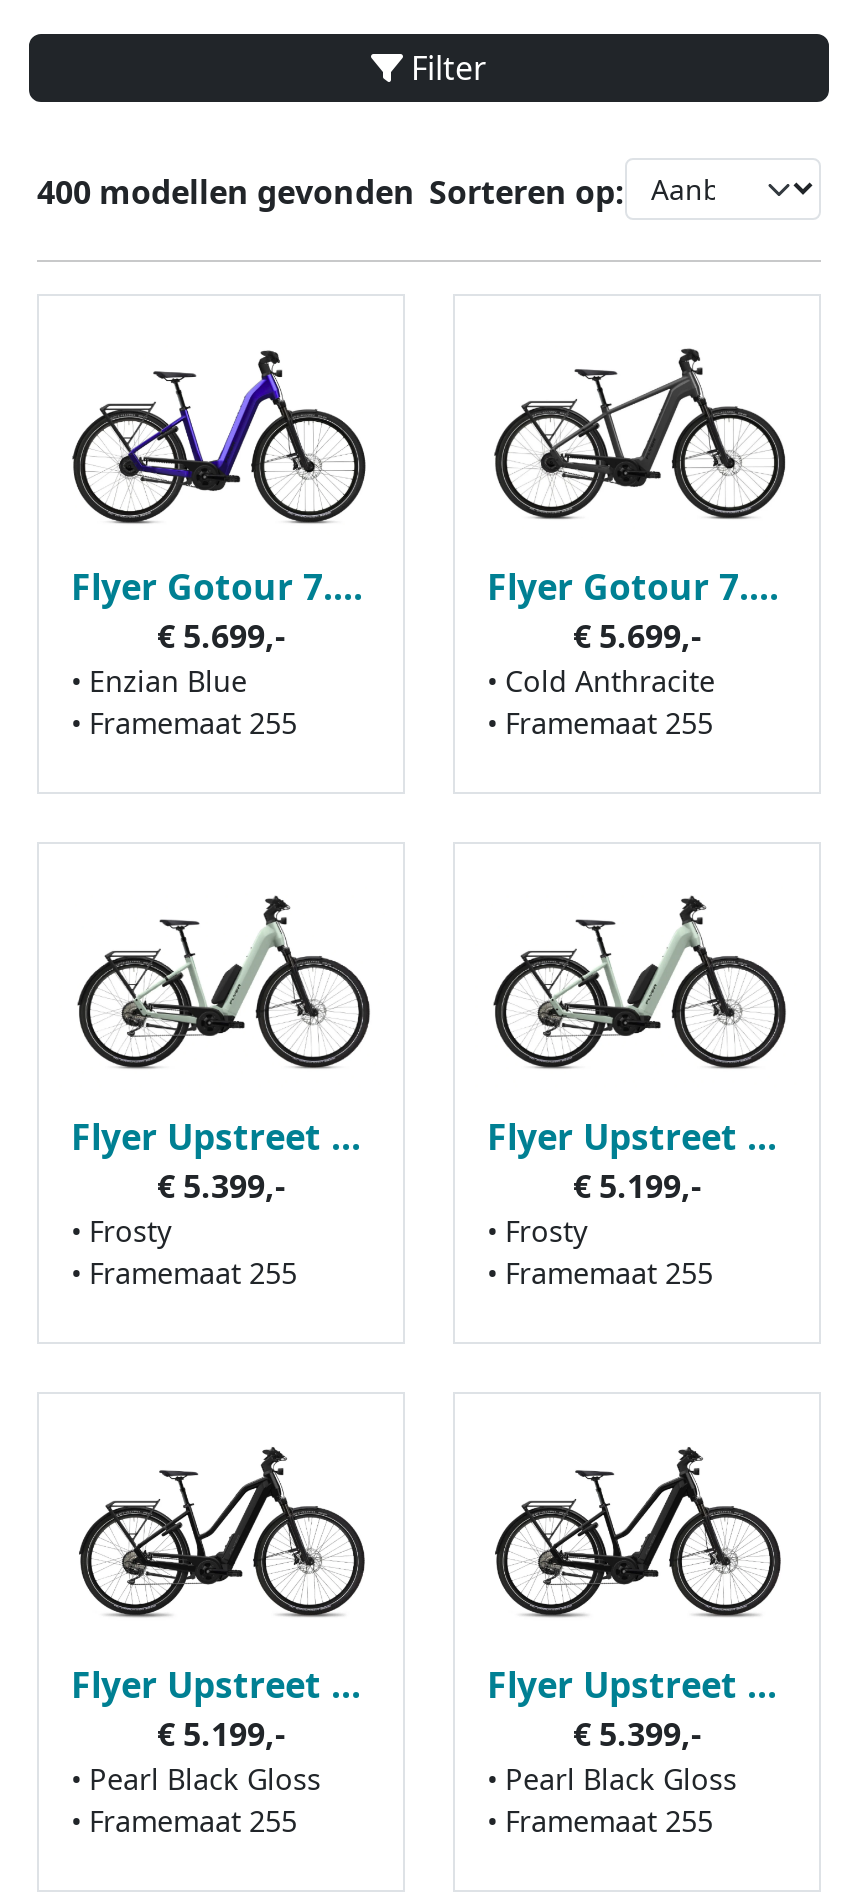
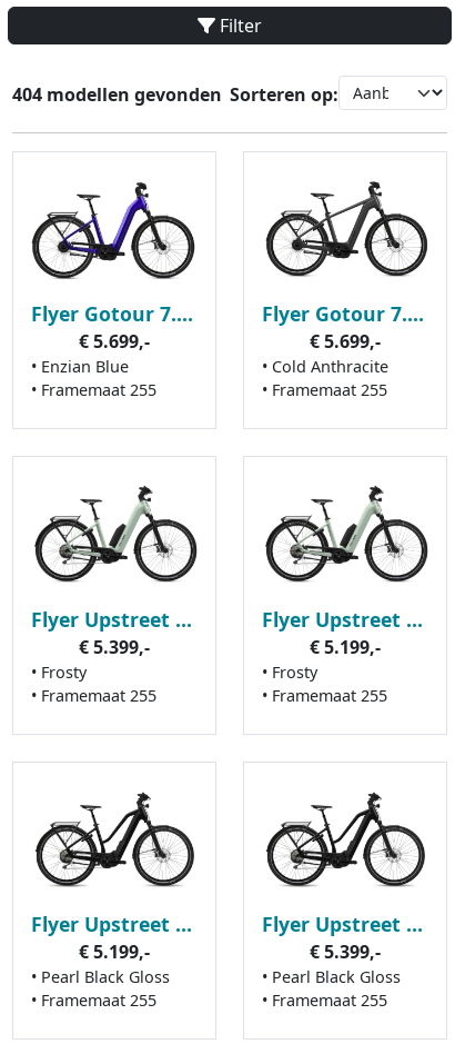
[37,171,625,215] 400 modellen gevonden Sorteren op: -> [12,83,338,107] 404 modellen gevonden Sorteren op:

